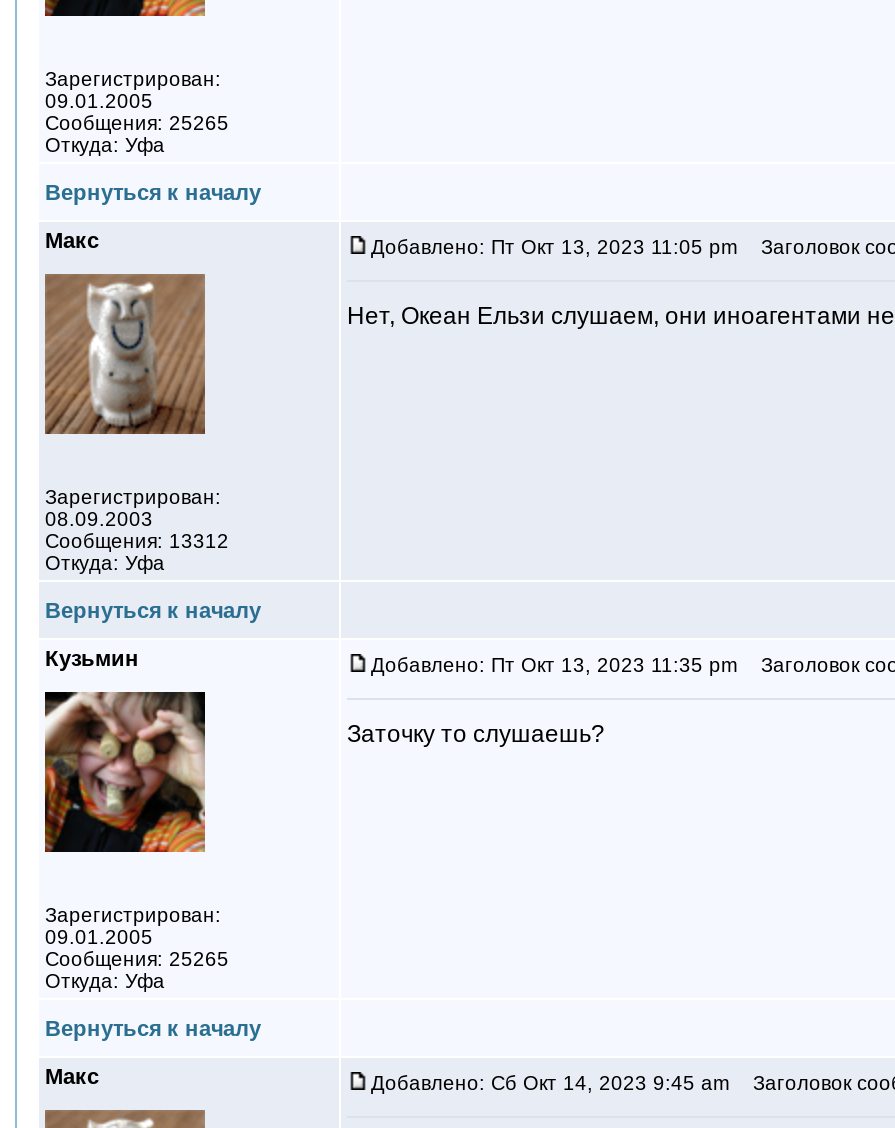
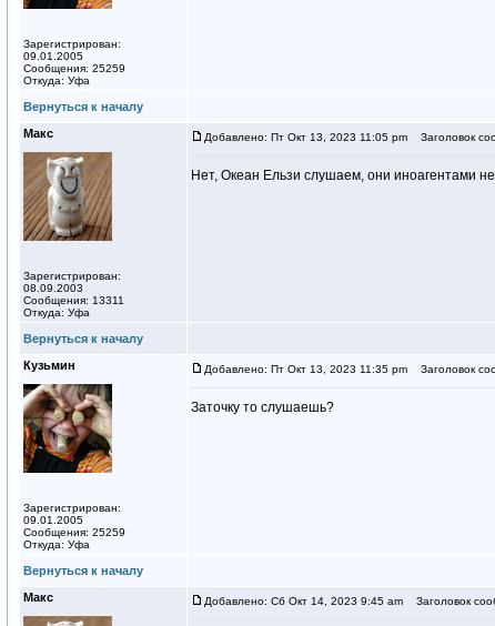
[45,112,229,134] Сообщения: 25265 -> [23,62,125,74] Сообщения: 25259
[45,530,229,552] Сообщения: 13312 -> [23,294,124,306] Сообщения: 13311
[45,948,229,970] Сообщения: 25265 -> [23,526,125,538] Сообщения: 25259

